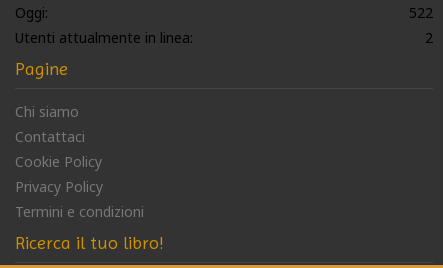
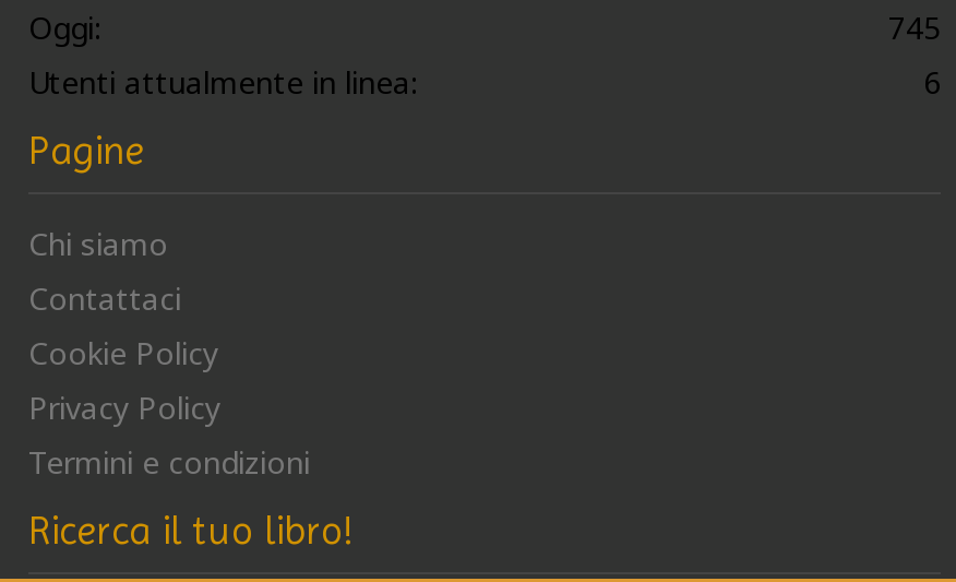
[409,3,433,22] 522 -> [888,6,941,47] 745
[425,28,433,47] 2 -> [923,60,941,102] 6

